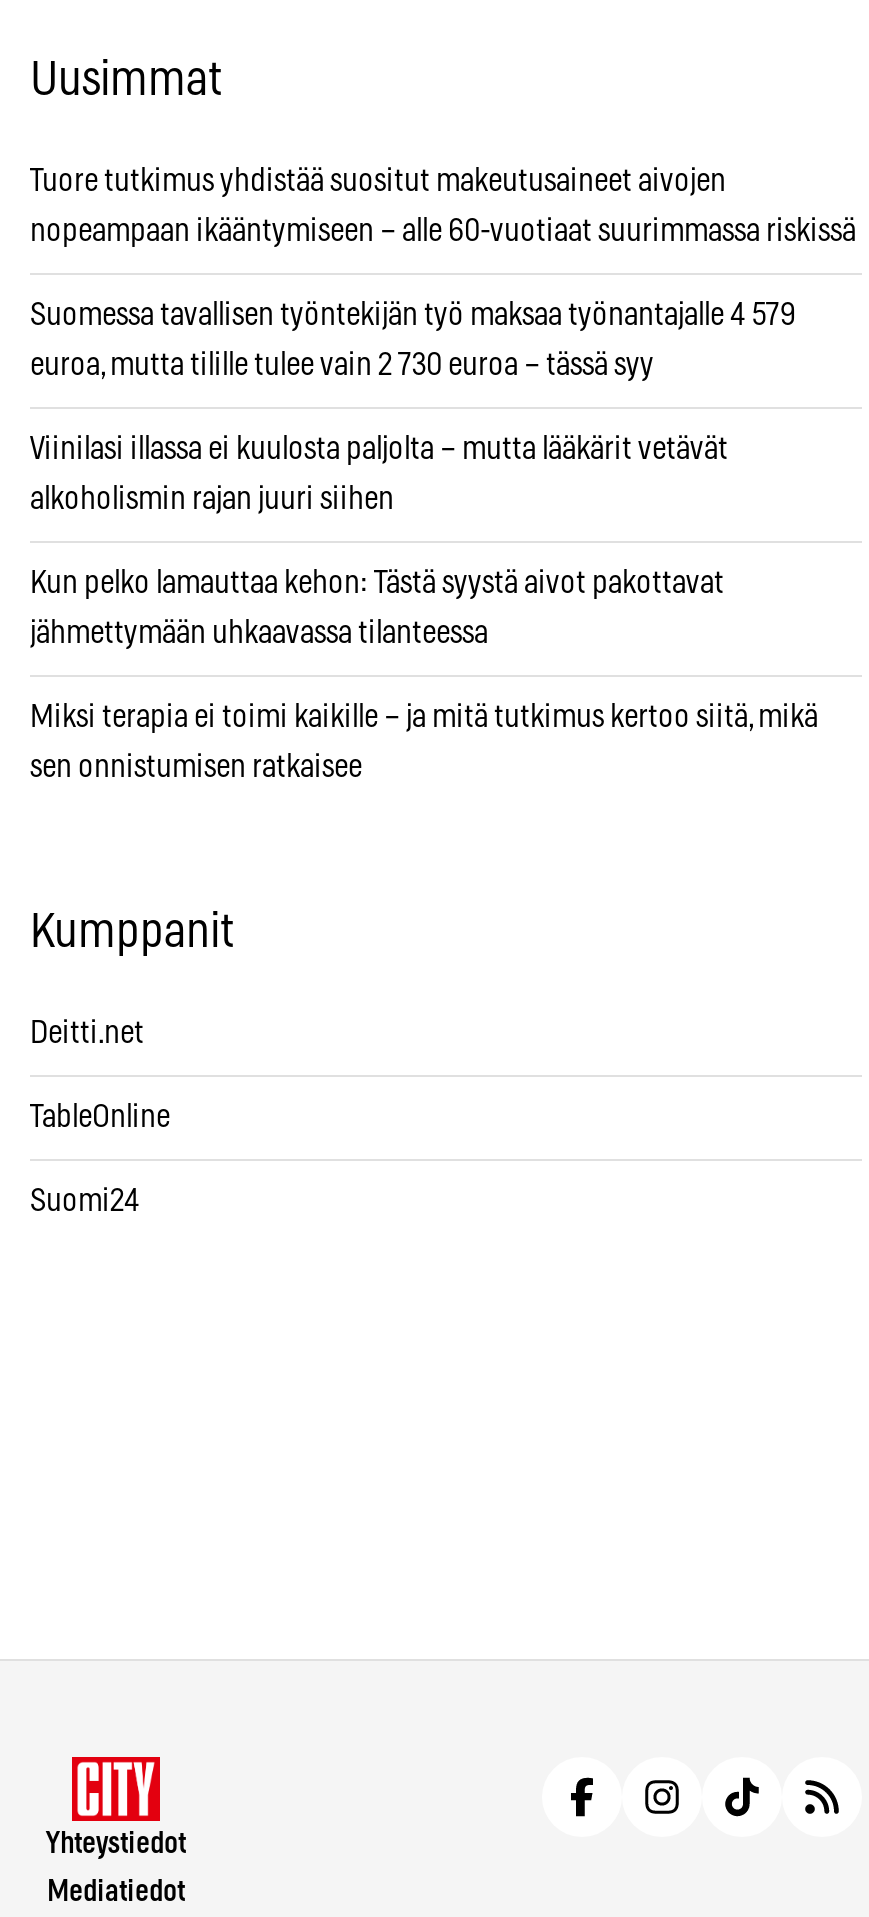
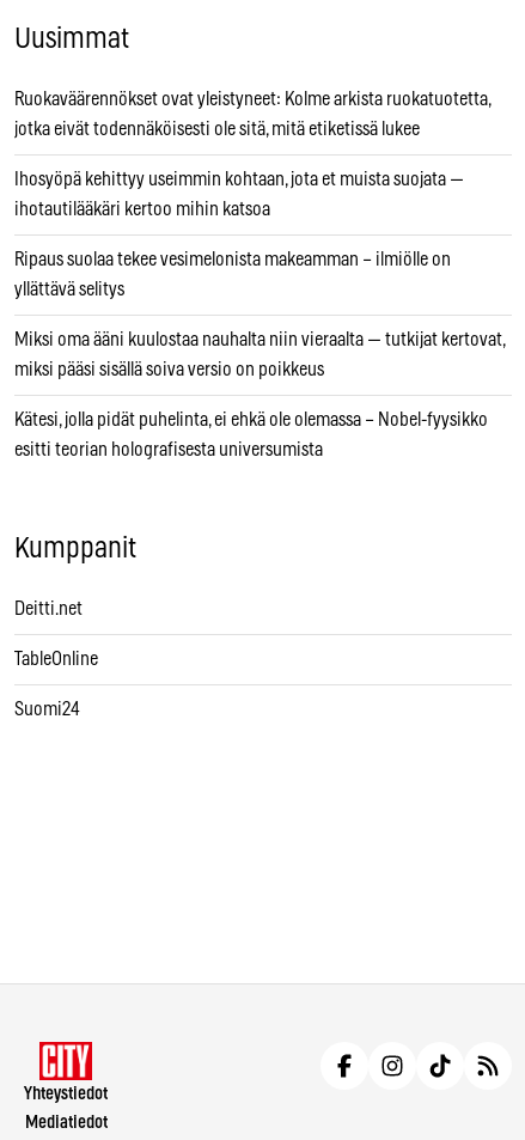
[30,164,726,196] Tuore tutkimus yhdistää suositut makeutusaineet aivojen -> [14,89,490,108] Ruokaväärennökset ovat yleistyneet: Kolme arkista ruokatuotetta,
[30,214,856,246] nopeampaan ikääntymiseen – alle 60-vuotiaat suurimmassa riskissä -> [14,119,420,138] jotka eivät todennäköisesti ole sitä, mitä etiketissä lukee
[30,298,796,330] Suomessa tavallisen työntekijän työ maksaa työnantajalle 4 579 -> [14,169,464,188] Ihosyöpä kehittyy useimmin kohtaan, jota et muista suojata —
[30,348,654,380] euroa, mutta tilille tulee vain 2 730 euroa – tässä syy -> [14,199,270,218] ihotautilääkäri kertoo mihin katsoa
[30,432,728,464] Viinilasi illassa ei kuulosta paljolta – mutta lääkärit vetävät -> [14,249,451,269] Ripaus suolaa tekee vesimelonista makeamman – ilmiölle on
[30,482,394,514] alkoholismin rajan juuri siihen -> [14,279,124,298] yllättävä selitys
[30,566,724,598] Kun pelko lamauttaa kehon: Tästä syystä aivot pakottavat -> [14,330,505,349] Miksi oma ääni kuulostaa nauhalta niin vieraalta — tutkijat kertovat,
[30,616,488,648] jähmettymään uhkaavassa tilanteessa -> [14,359,324,379] miksi pääsi sisällä soiva versio on poikkeus
[30,700,818,732] Miksi terapia ei toimi kaikille – ja mitä tutkimus kertoo siitä, mikä -> [14,410,488,429] Kätesi, jolla pidät puhelinta, ei ehkä ole olemassa – Nobel-fyysikko
[30,750,362,782] sen onnistumisen ratkaisee -> [14,440,323,459] esitti teorian holografisesta universumista

